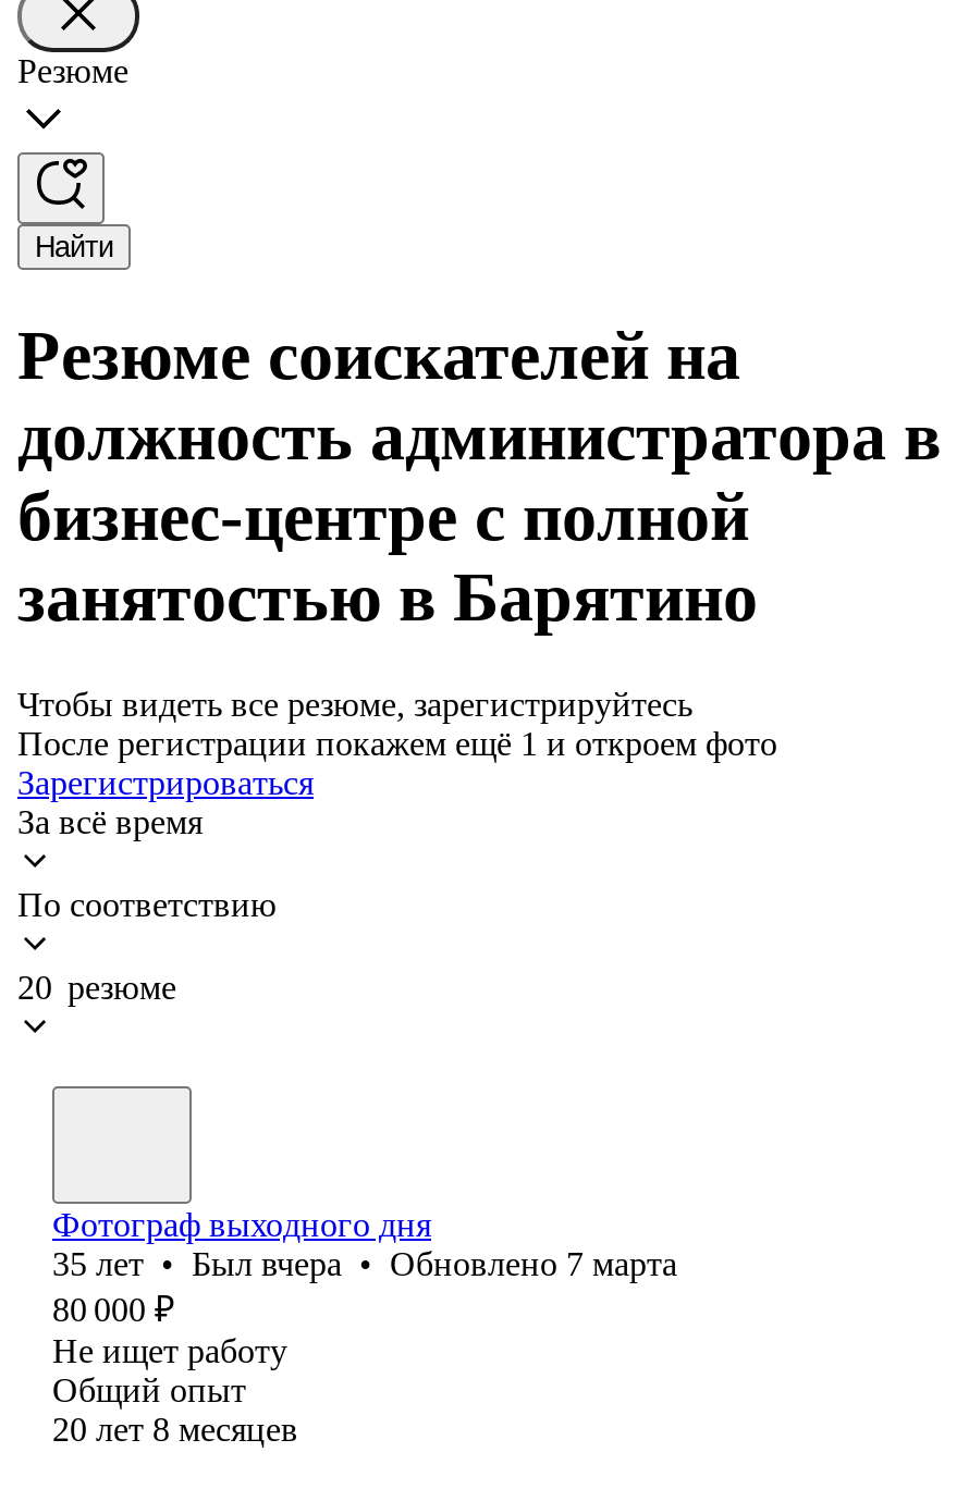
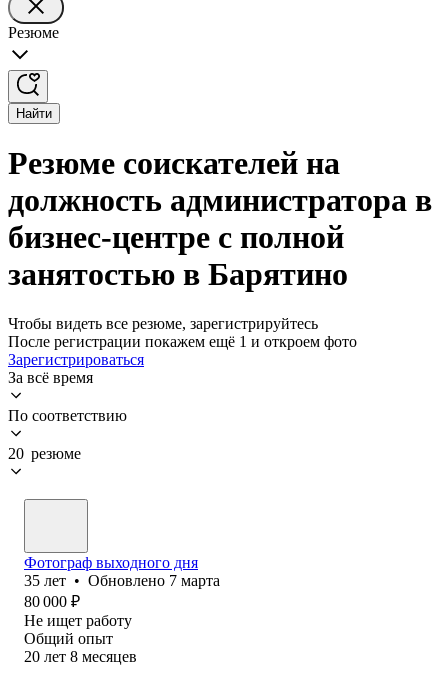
[52,1245,677,1282] 35 лет • Был вчера • Обновлено 7 марта -> [24,572,220,589] 35 лет • Обновлено 7 марта

